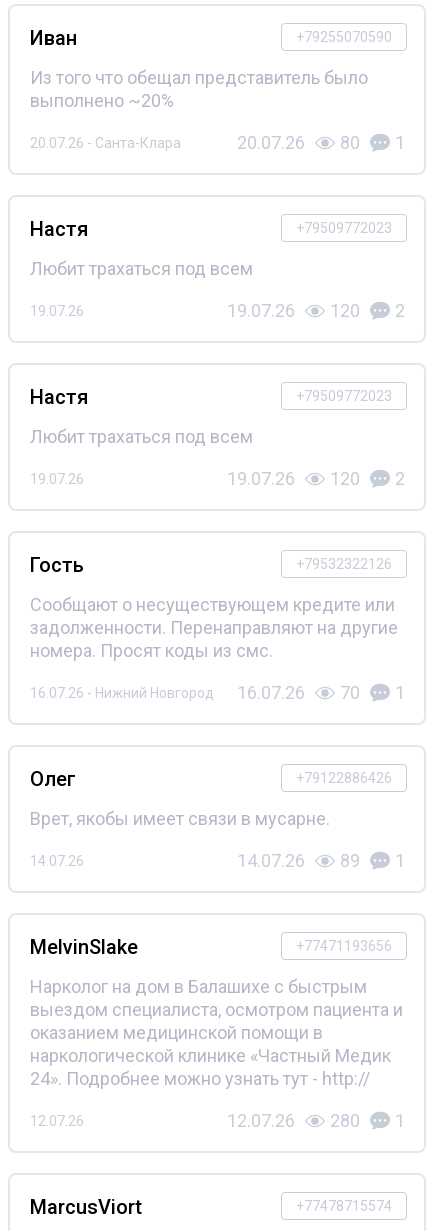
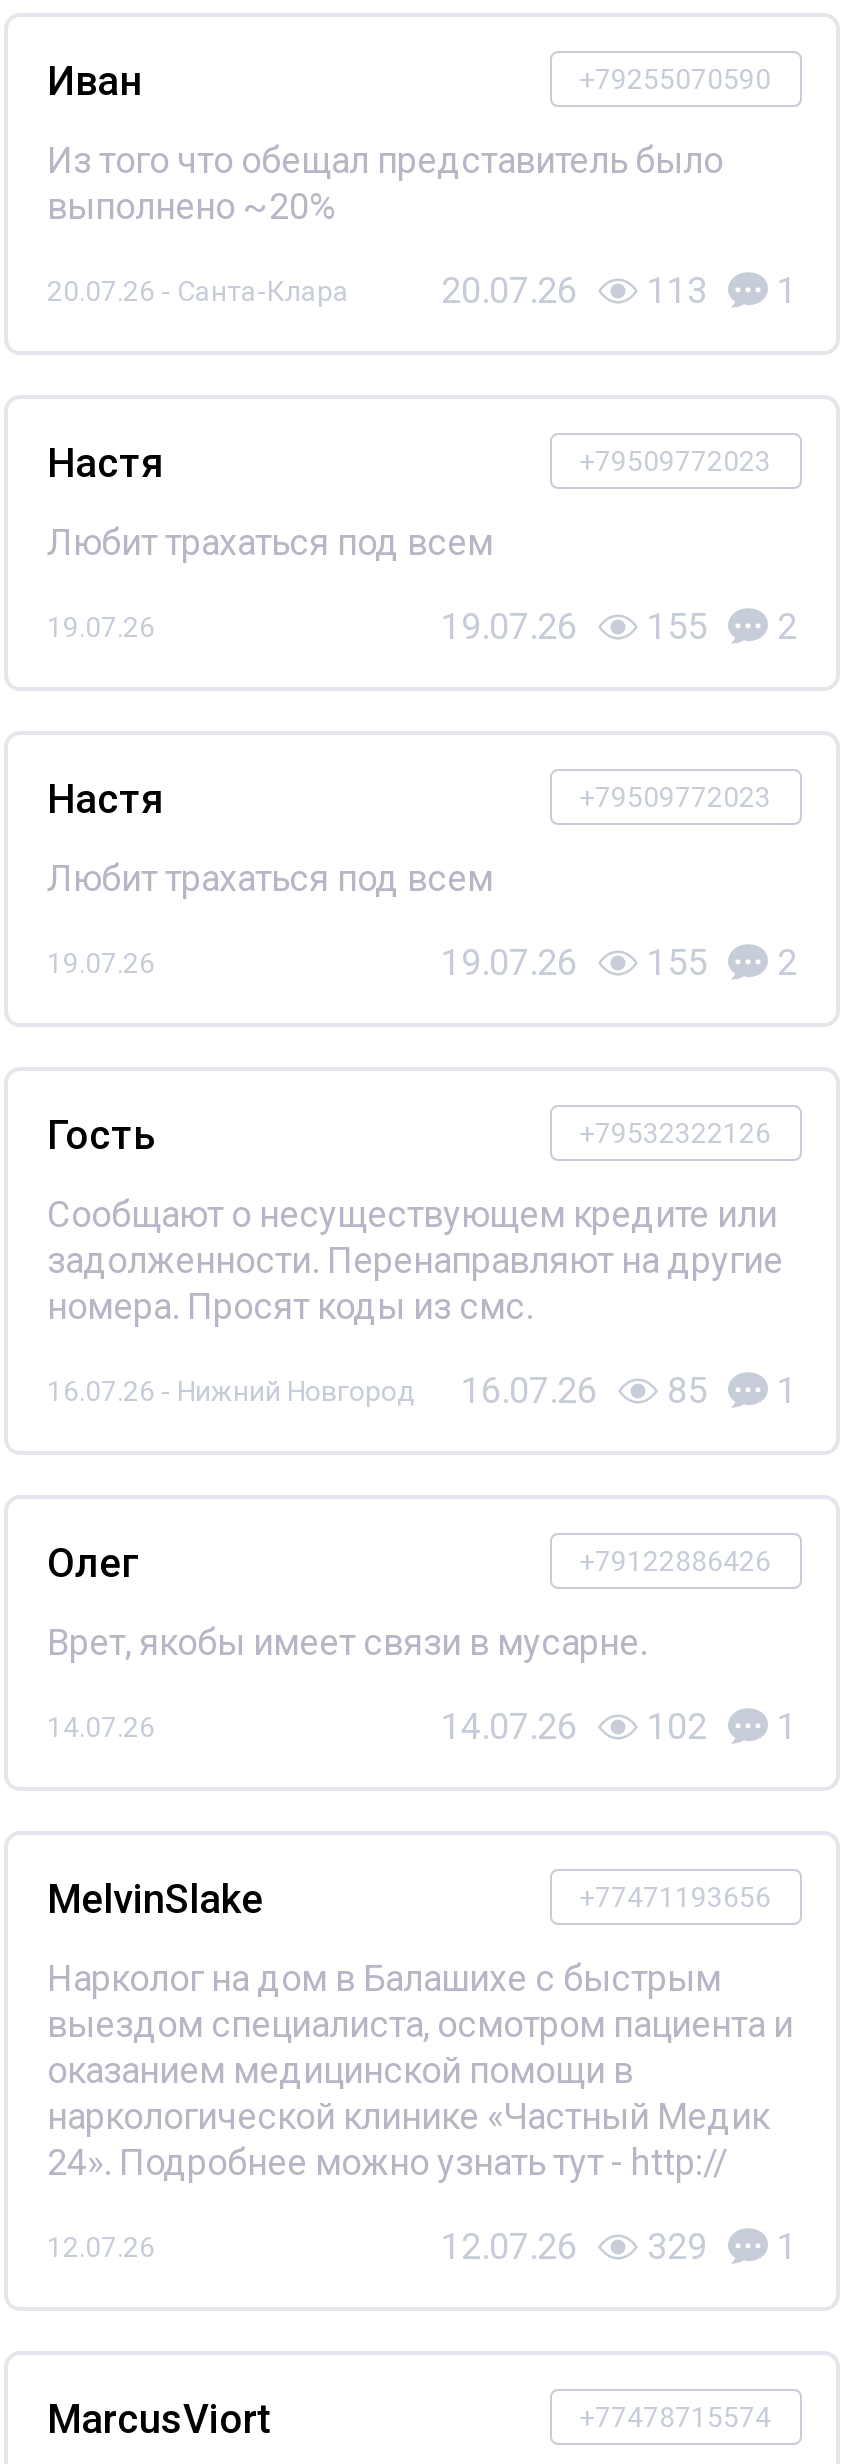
[236,132,404,153] 20.07.26 80 1 -> [441,270,797,312] 20.07.26 113 1
[226,300,404,321] 19.07.26 120 2 -> [441,606,797,648] 19.07.26 155 2
[226,468,404,489] 19.07.26 120 2 -> [441,942,797,984] 19.07.26 155 2
[29,682,404,703] 16.07.26 - Нижний Новгород 16.07.26 70 1 -> [47,1370,797,1412] 16.07.26 - Нижний Новгород 16.07.26 85 1
[236,850,404,871] 14.07.26 89 1 -> [441,1706,797,1748] 14.07.26 102 1
[226,1110,404,1131] 12.07.26 280 1 -> [441,2226,797,2268] 12.07.26 329 1

